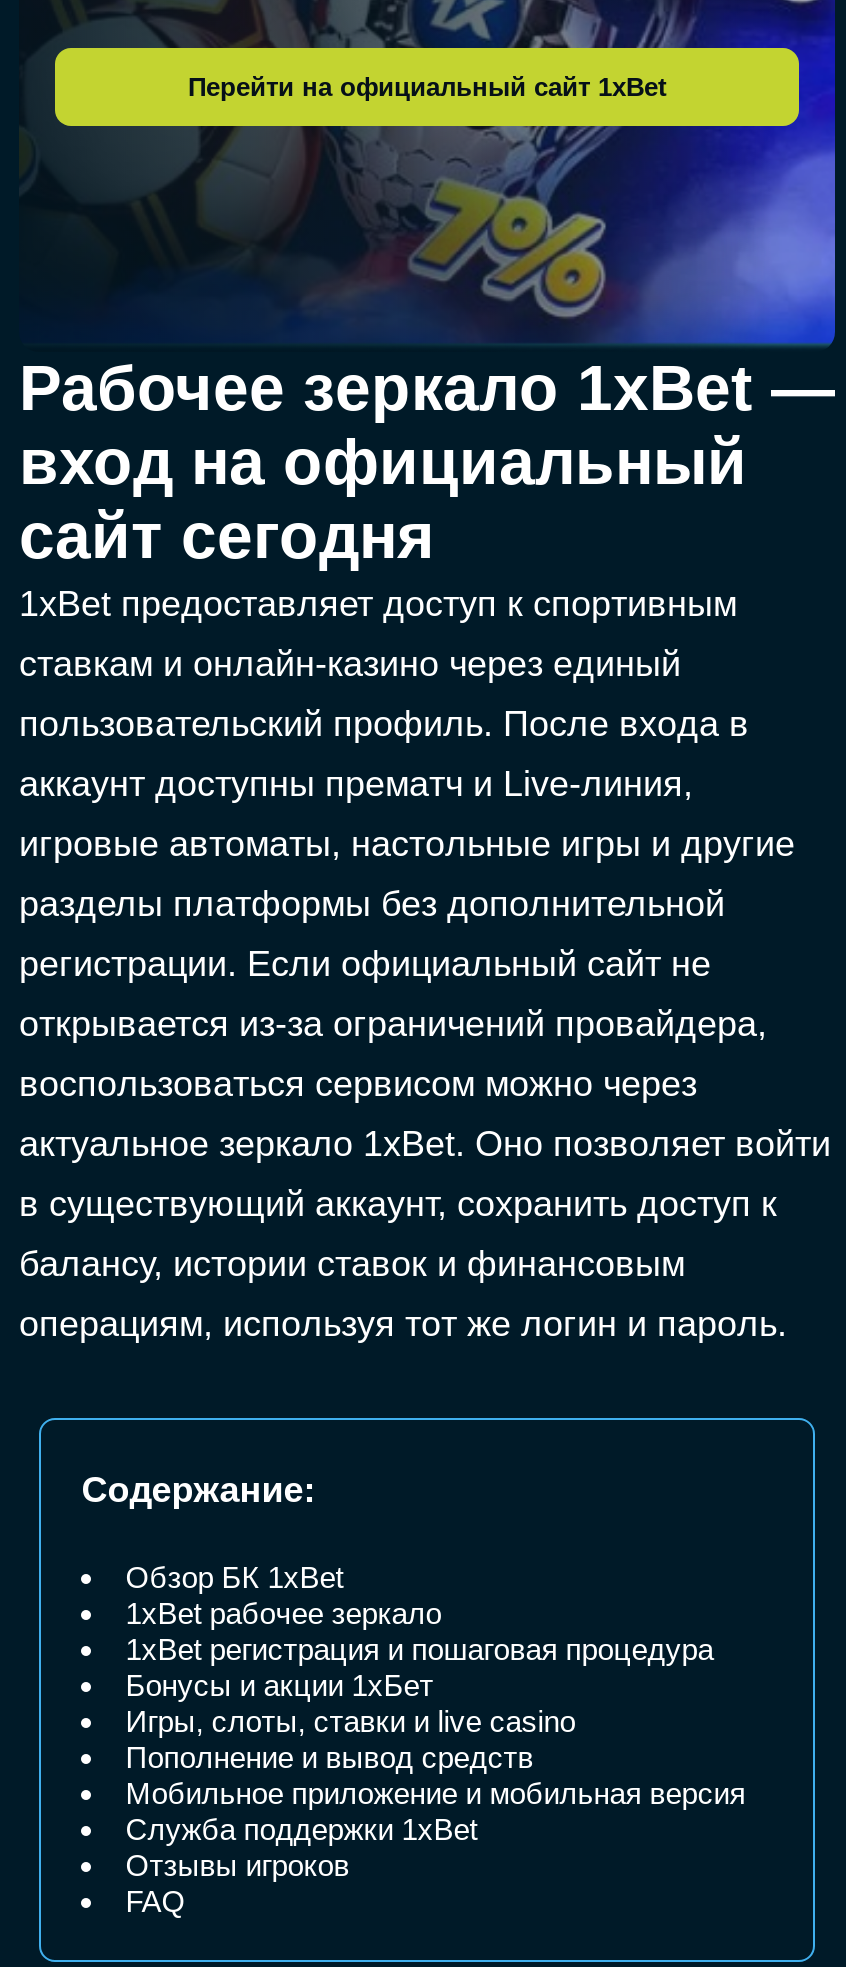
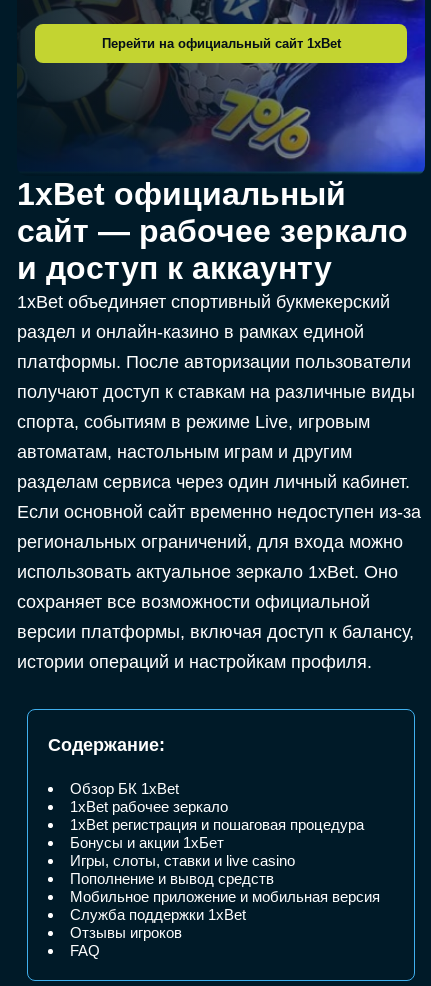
[19,352,835,624] Рабочее зеркало 1xBet — | вход на официальный | сайт сегодня | 1xBet предоставляет доступ к спортивным -> [17,176,408,312] 1xBet официальный | сайт — рабочее зеркало | и доступ к аккаунту | 1xBet объединяет спортивный букмекерский
[19,644,681,684] ставкам и онлайн-казино через единый -> [17,322,364,342] раздел и онлайн-казино в рамках единой
[19,704,749,744] пользовательский профиль. После входа в -> [17,352,411,372] платформы. После авторизации пользователи
[19,764,693,804] аккаунт доступны прематч и Live-линия, -> [17,382,415,402] получают доступ к ставкам на различные виды
[19,824,795,864] игровые автоматы, настольные игры и другие -> [17,412,370,432] спорта, событиям в режиме Live, игровым
[19,884,725,924] разделы платформы без дополнительной -> [17,442,352,462] автоматам, настольным играм и другим
[19,944,711,984] регистрации. Если официальный сайт не -> [17,472,410,492] разделам сервиса через один личный кабинет.
[19,1004,767,1044] открывается из-за ограничений провайдера, -> [17,502,421,522] Если основной сайт временно недоступен из-за
[19,1064,697,1104] воспользоваться сервисом можно через -> [17,532,403,552] региональных ограничений, для входа можно
[19,1124,831,1164] актуальное зеркало 1xBet. Оно позволяет войти -> [17,562,398,582] использовать актуальное зеркало 1xBet. Оно
[19,1184,777,1224] в существующий аккаунт, сохранить доступ к -> [17,592,370,612] сохраняет все возможности официальной
[19,1244,685,1284] балансу, истории ставок и финансовым -> [17,622,414,642] версии платформы, включая доступ к балансу,
[19,1304,787,1344] операциям, используя тот же логин и пароль. -> [17,652,372,672] истории операций и настройкам профиля.

